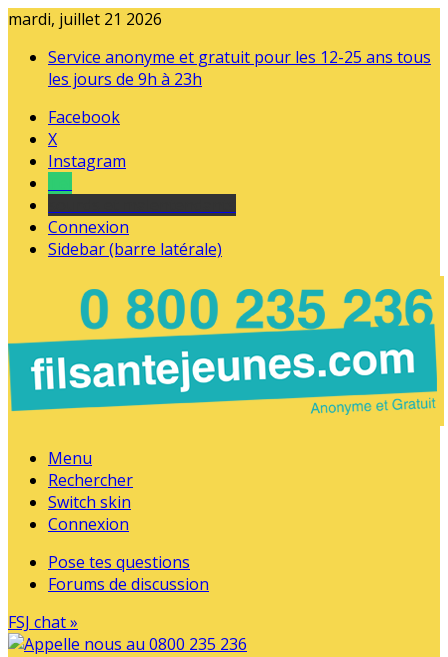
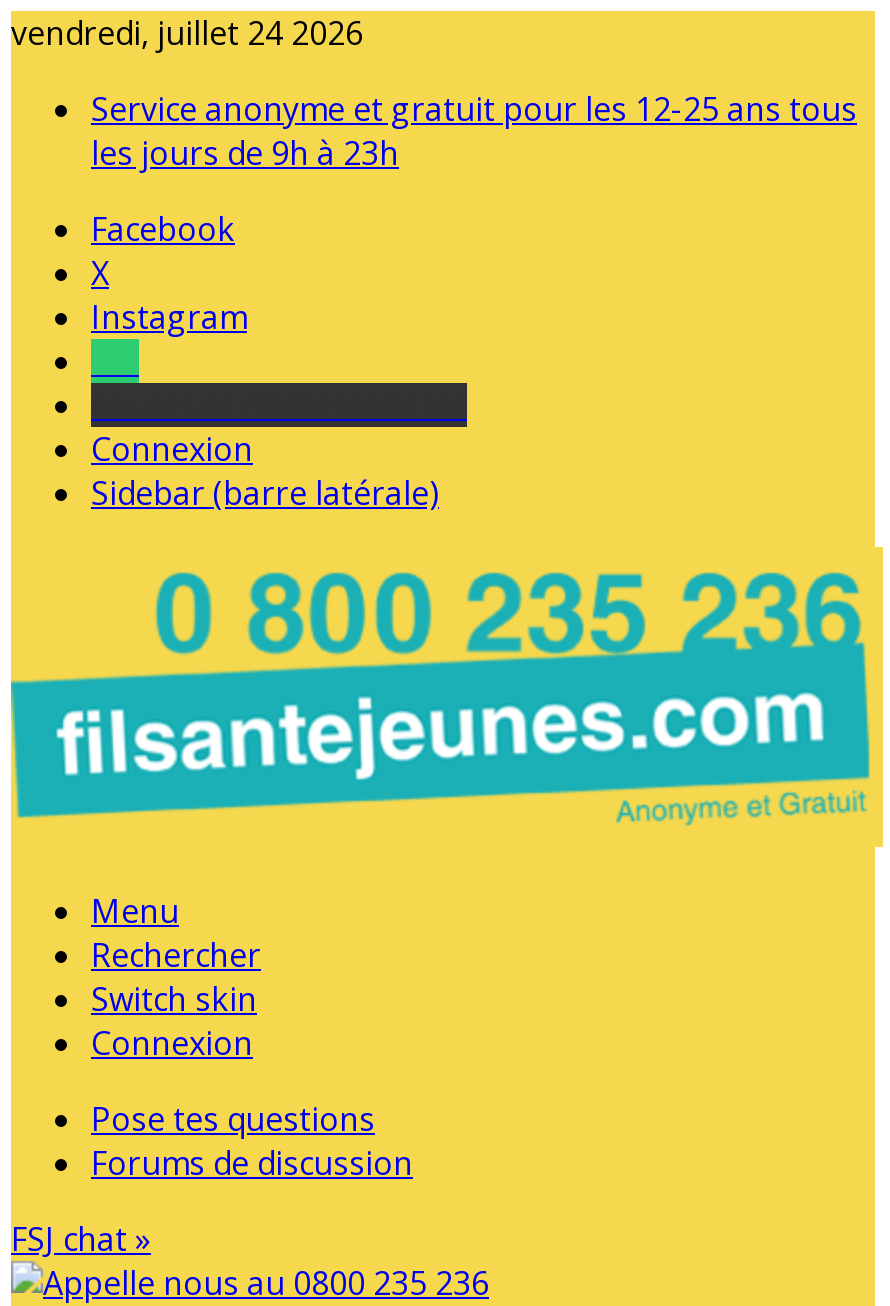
[8,8,162,30] mardi, juillet 21 2026 -> [11,11,363,55] vendredi, juillet 24 2026

